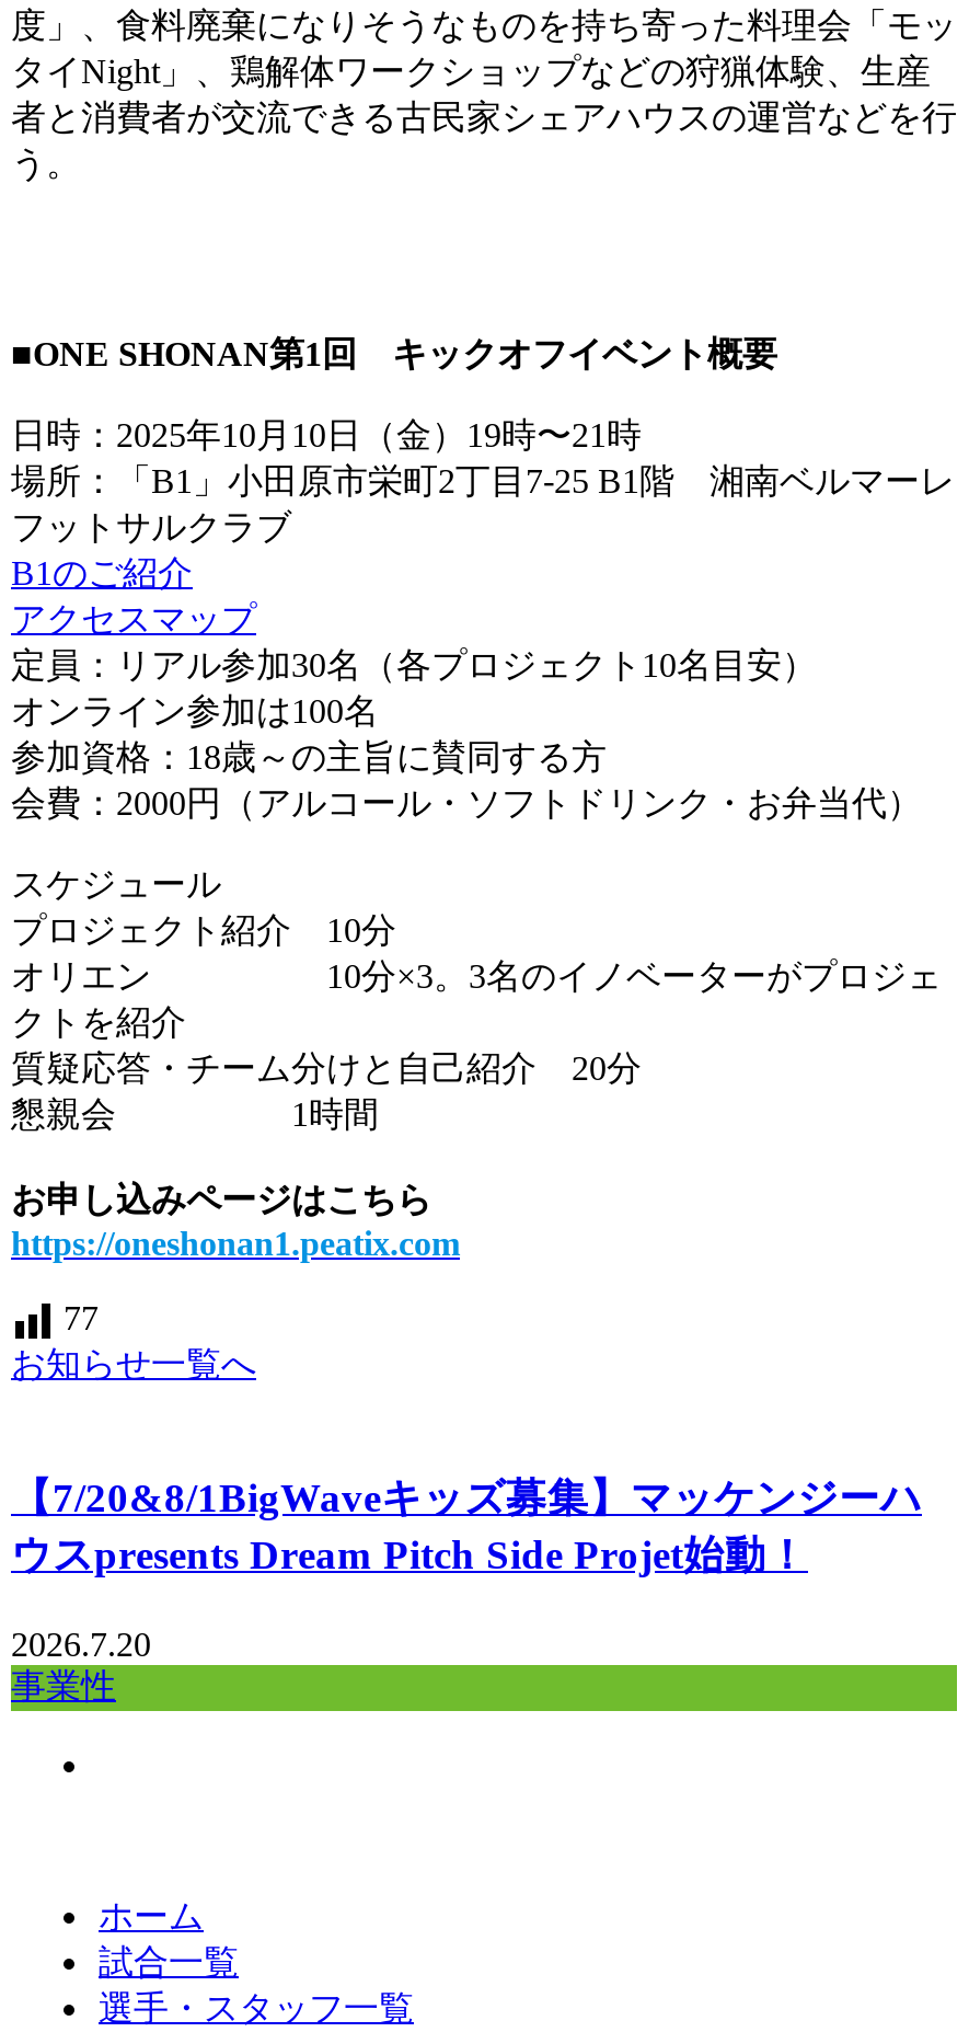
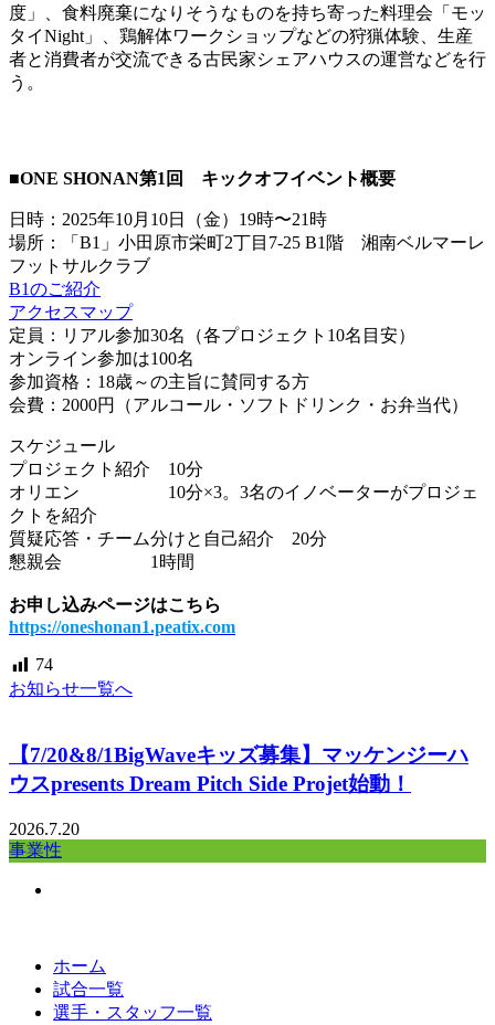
[64,1300,99,1337] 77 -> [35,655,53,674] 74

